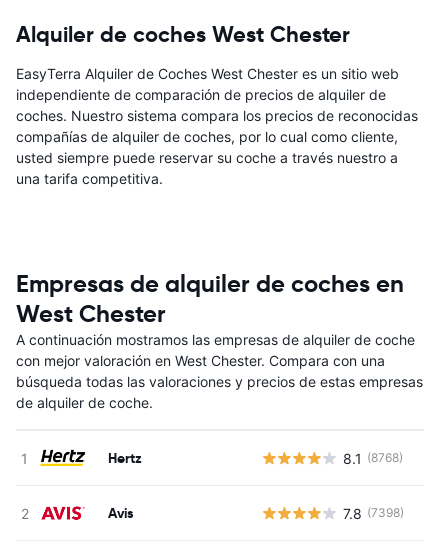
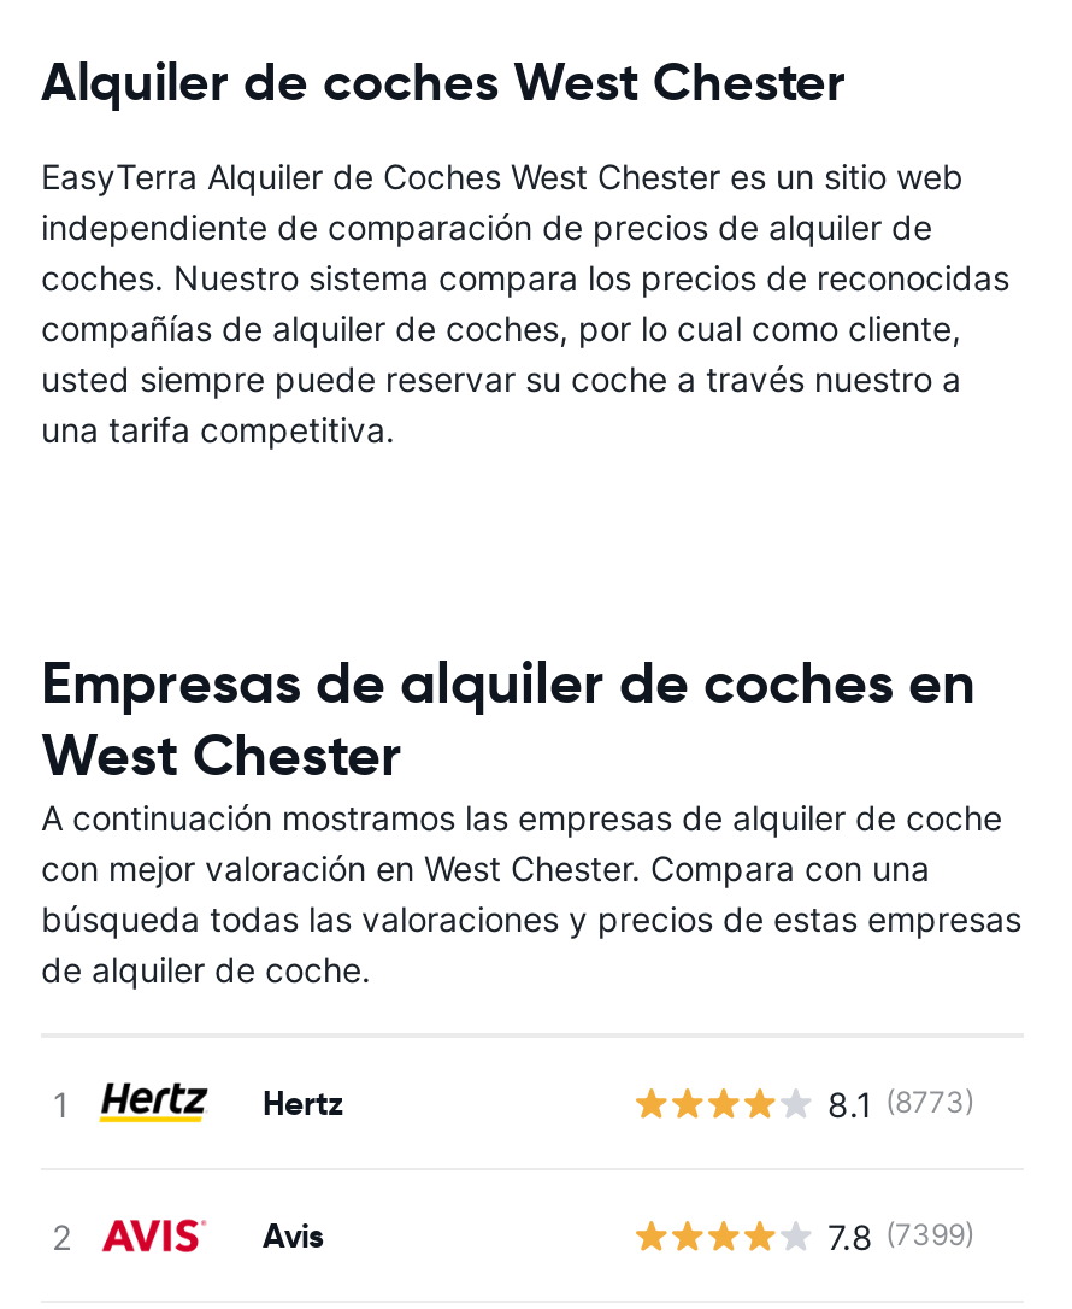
[342,449,402,466] 8.1 (8768) -> [827,1082,974,1123] 8.1 (8773)
[342,504,403,521] 7.8 (7398) -> [827,1215,974,1256] 7.8 (7399)

